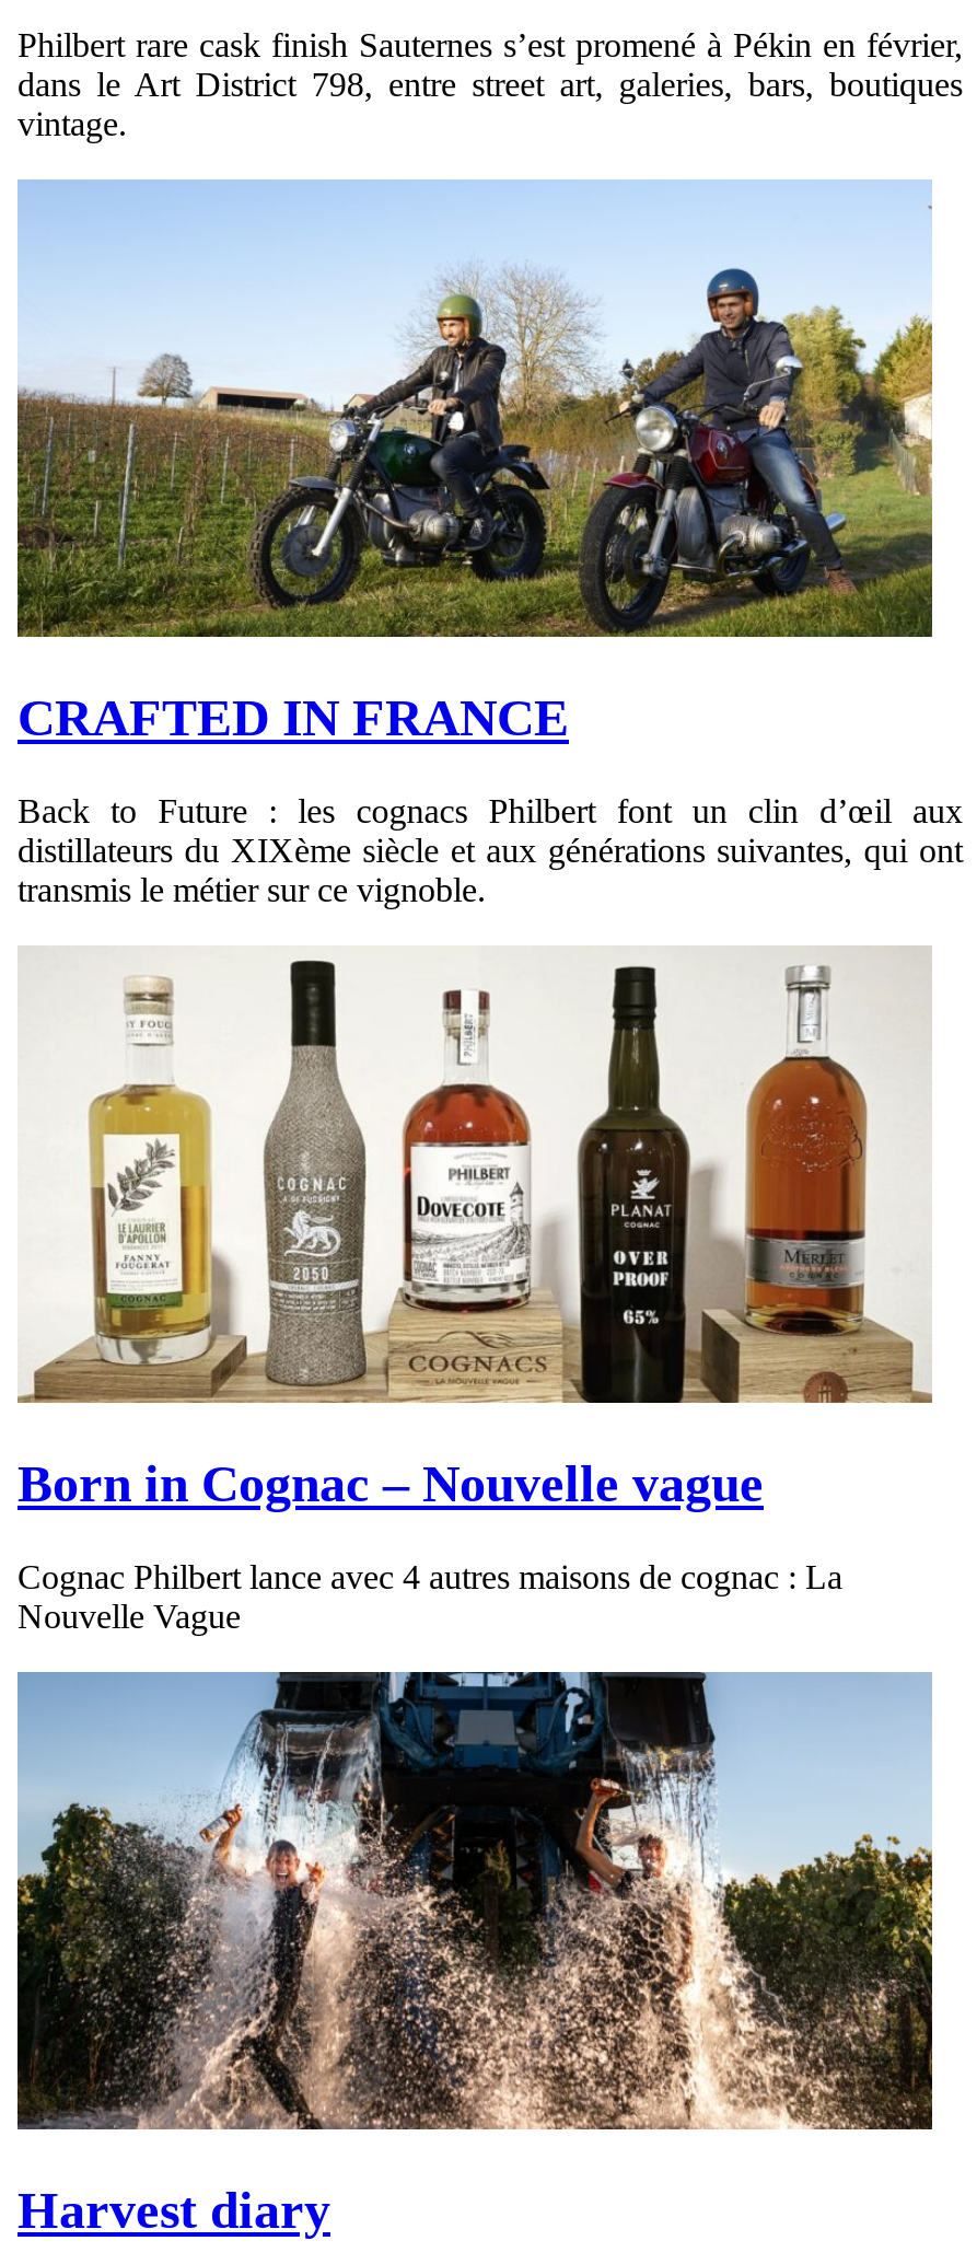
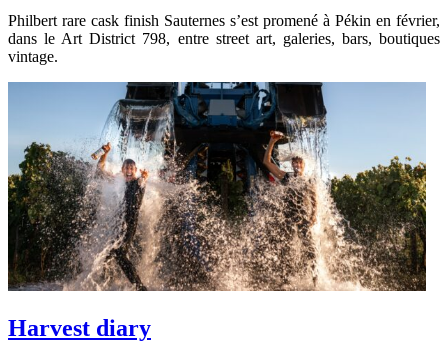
[18,178,963,909] [image] | CRAFTED IN FRANCE | Back to Future : les cognacs Philbert font un clin d’œil aux | distillateurs du XIXème siècle et aux générations suivantes, qui ont | transmis le métier sur ce vignoble. -> none
[15,944,934,1635] [image] | Born in Cognac – Nouvelle vague | Cognac Philbert lance avec 4 autres maisons de cognac : La | Nouvelle Vague -> none

